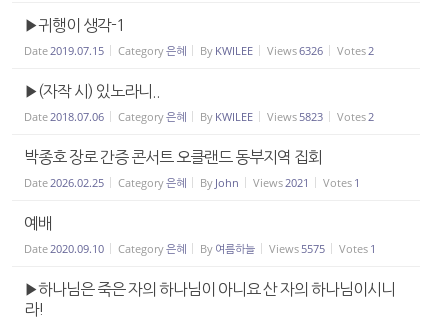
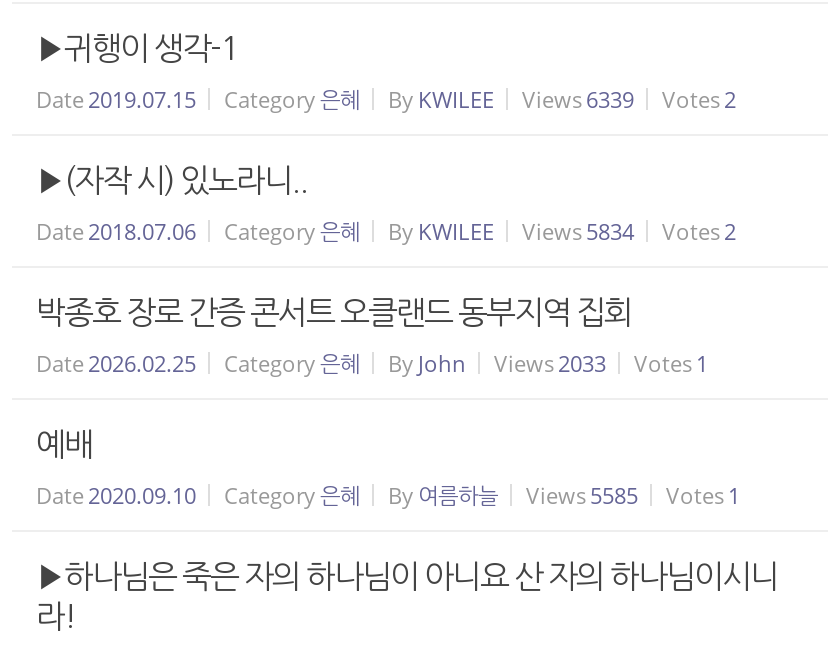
[24,43,374,58] Date 2019.07.15 Category 은혜 By KWILEE Views 6326 Votes 2 -> [36,84,736,114] Date 2019.07.15 Category 은혜 By KWILEE Views 6339 Votes 2
[24,109,374,124] Date 2018.07.06 Category 은혜 By KWILEE Views 5823 Votes 2 -> [36,216,736,246] Date 2018.07.06 Category 은혜 By KWILEE Views 5834 Votes 2
[24,175,360,190] Date 2026.02.25 Category 은혜 By John Views 2021 Votes 1 -> [36,348,708,378] Date 2026.02.25 Category 은혜 By John Views 2033 Votes 1
[24,241,376,256] Date 2020.09.10 Category 은혜 By 여름하늘 Views 5575 Votes 1 -> [36,480,740,510] Date 2020.09.10 Category 은혜 By 여름하늘 Views 5585 Votes 1

